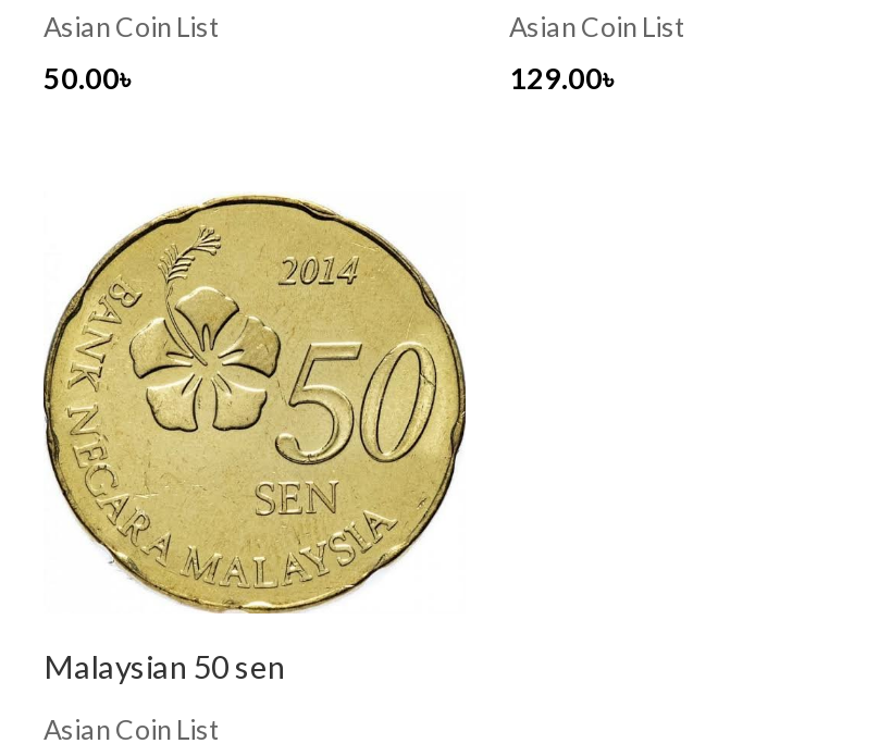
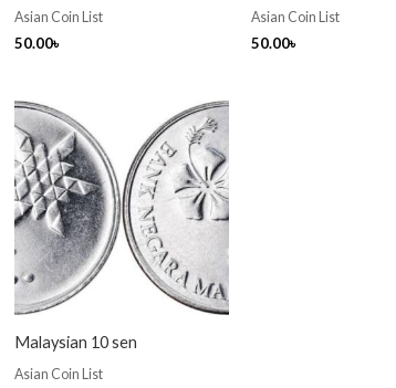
[509,60,620,95] 129.00৳ -> [251,34,299,52] 50.00৳
[41,191,466,686] [image] | Malaysian 50 sen -> [13,99,230,352] [image] | Malaysian 10 sen

